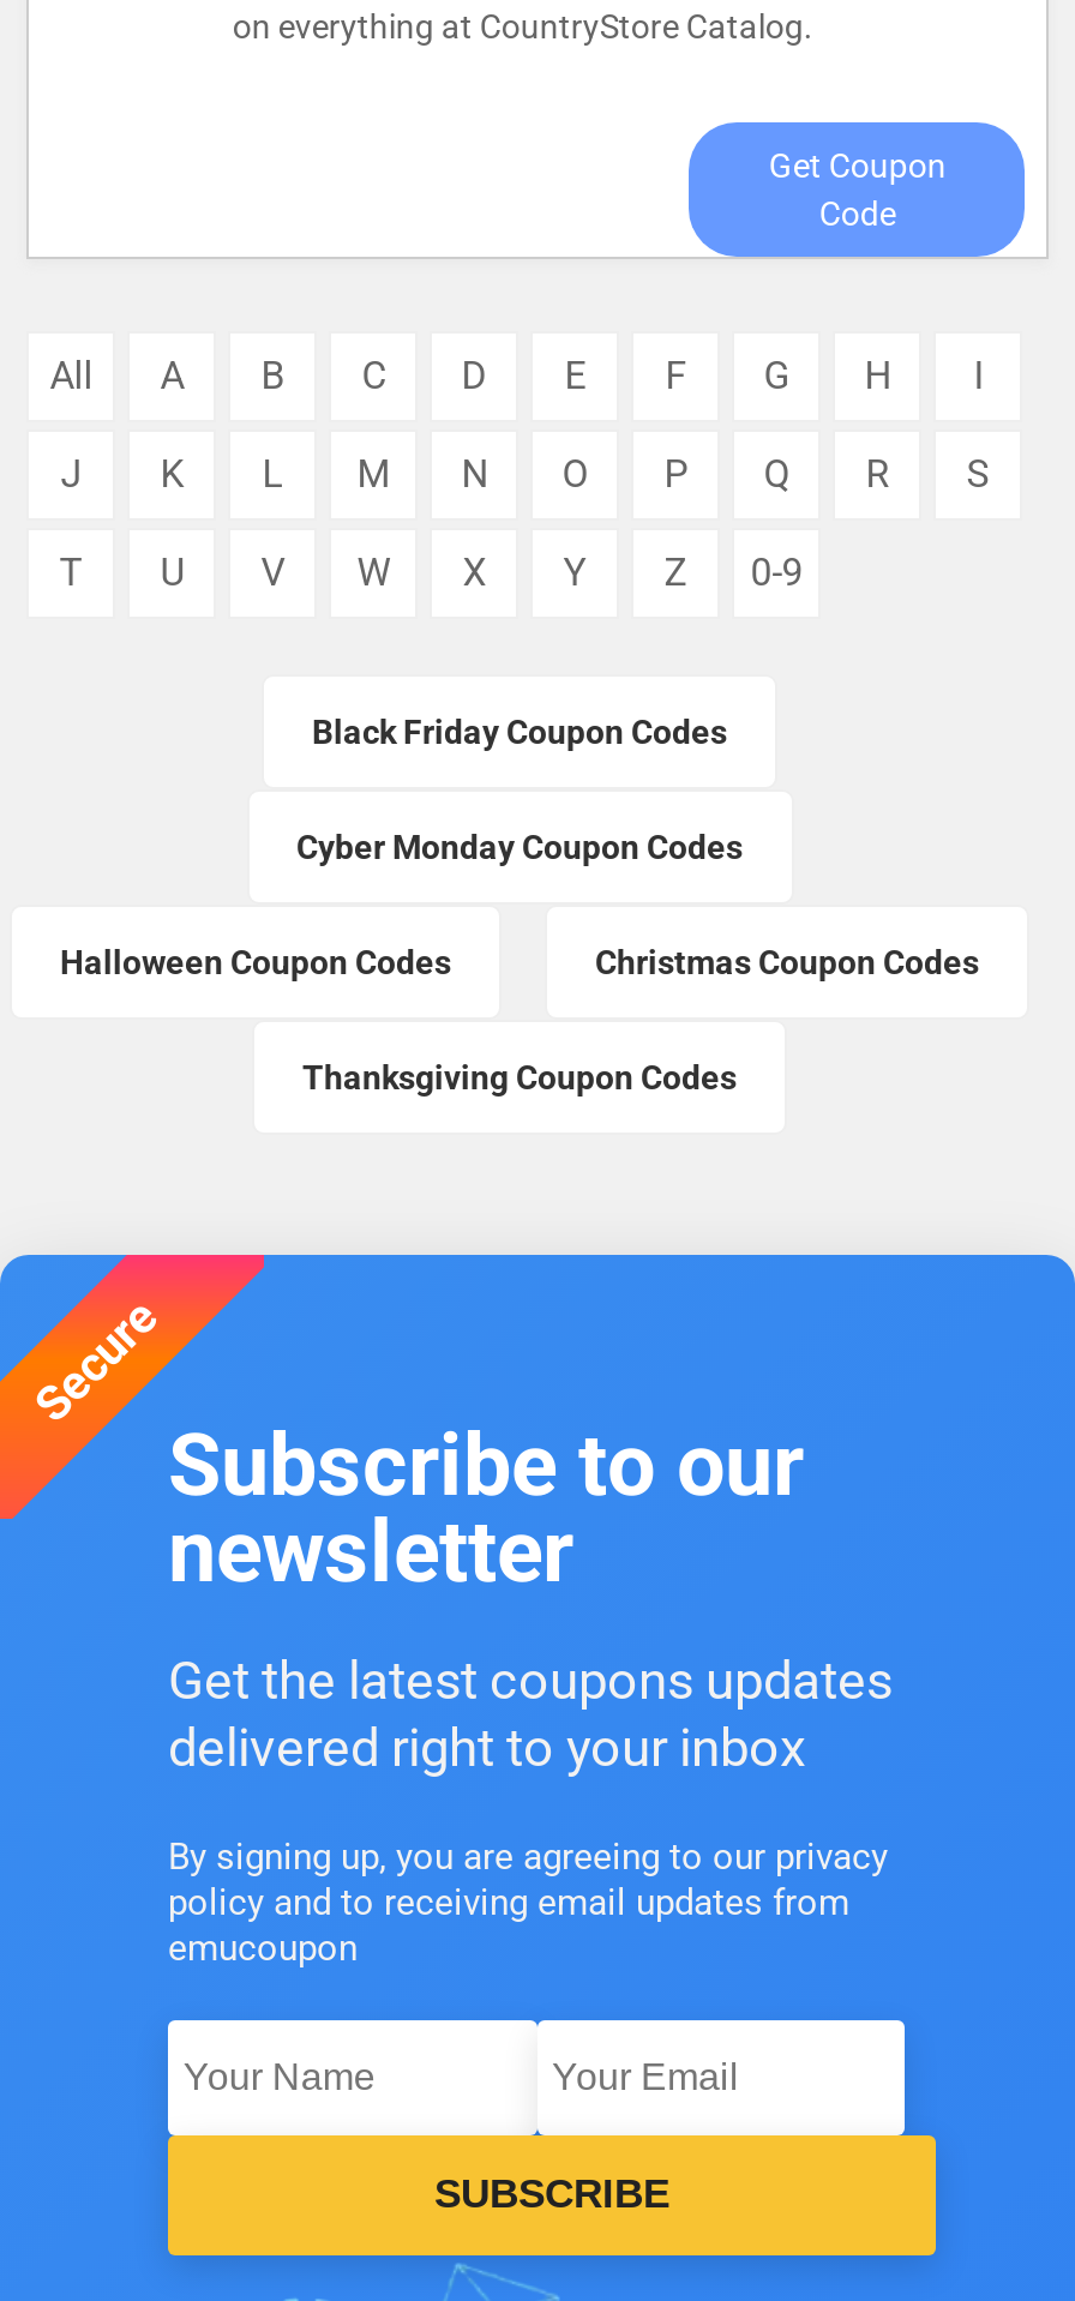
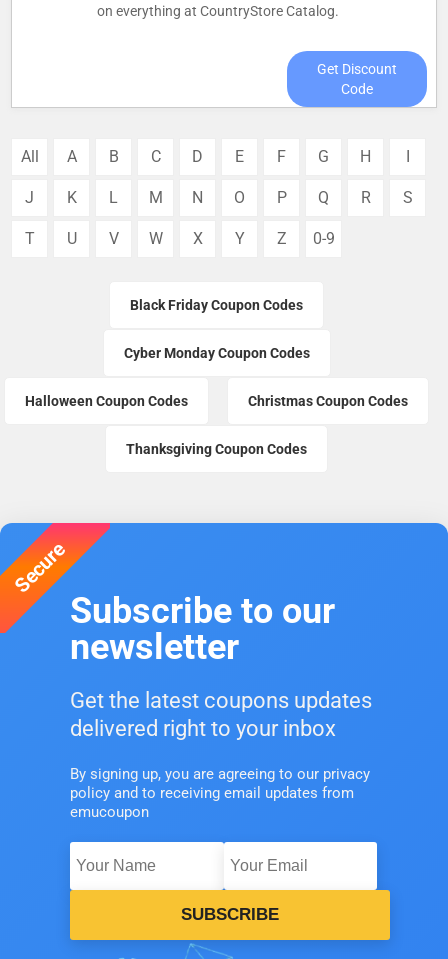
[769,147,946,185] Get Coupon -> [317,61,397,77] Get Discount

